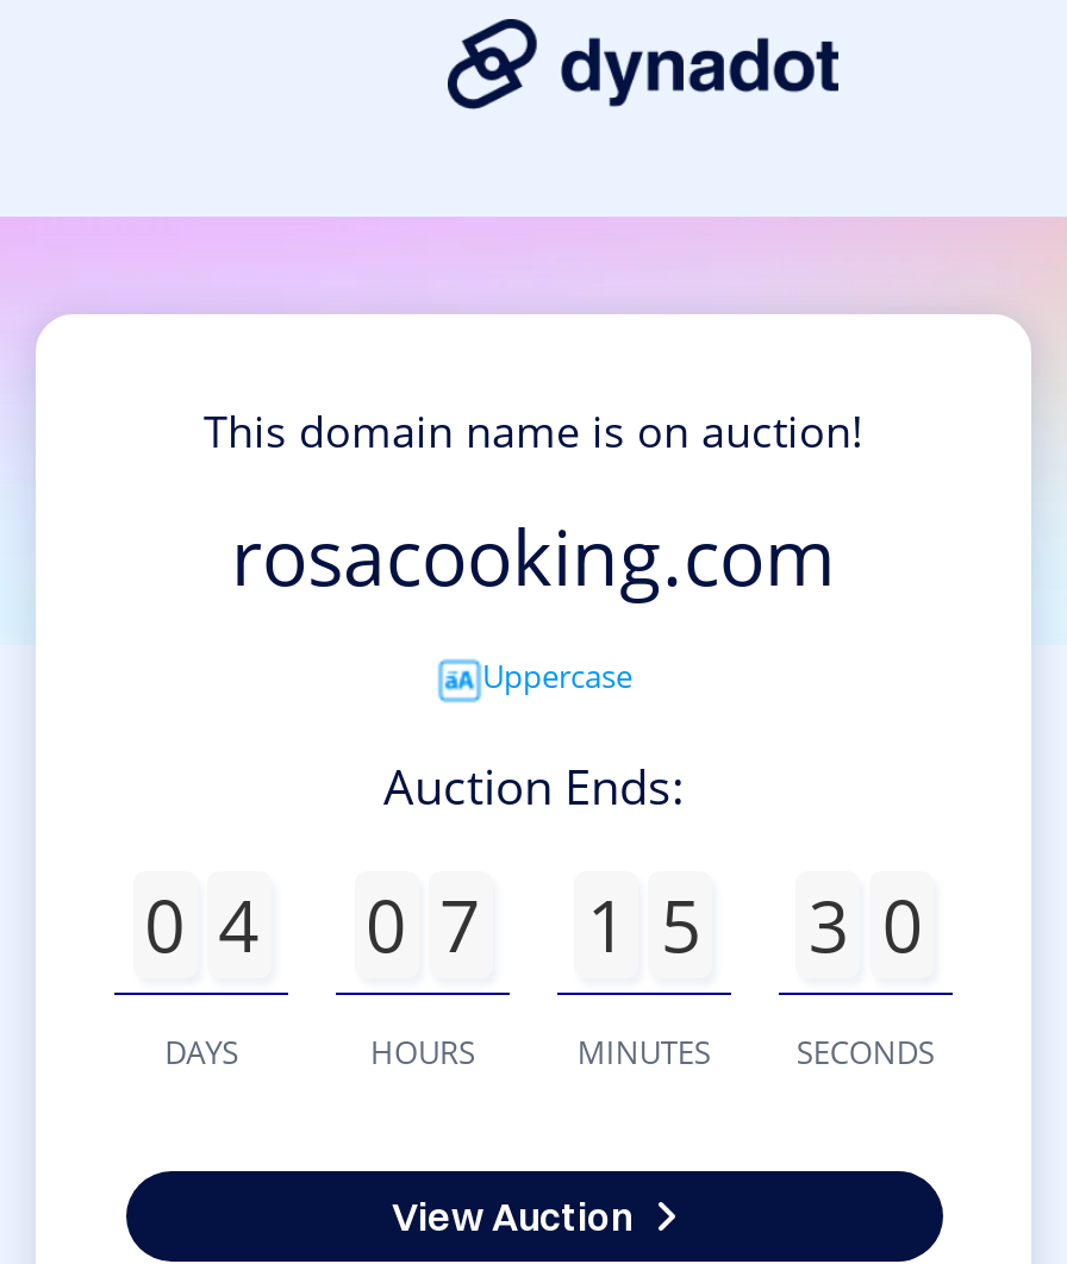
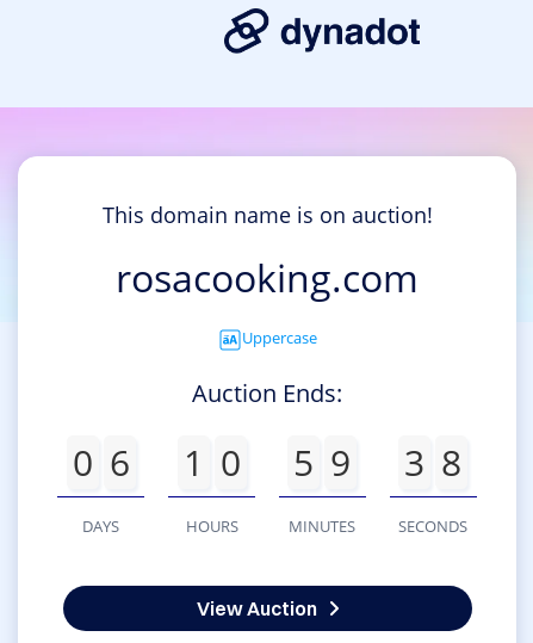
[144,876,259,974] 0 4 -> [72,438,129,487] 0 6
[366,876,480,974] 0 7 -> [183,438,240,487] 1 0
[587,876,701,974] 1 5 -> [294,438,351,487] 5 9
[808,876,922,974] 3 0 -> [405,438,462,487] 3 8

